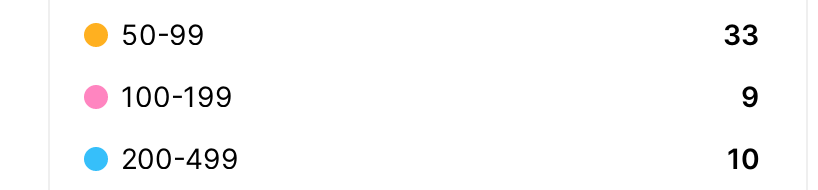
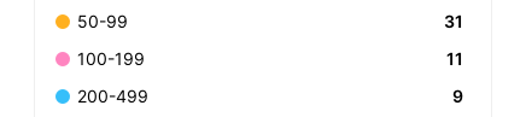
[723,16,759,50] 33 -> [443,10,463,31] 31
[741,78,759,112] 9 -> [446,48,463,68] 11
[727,140,759,174] 10 -> [452,85,463,106] 9

